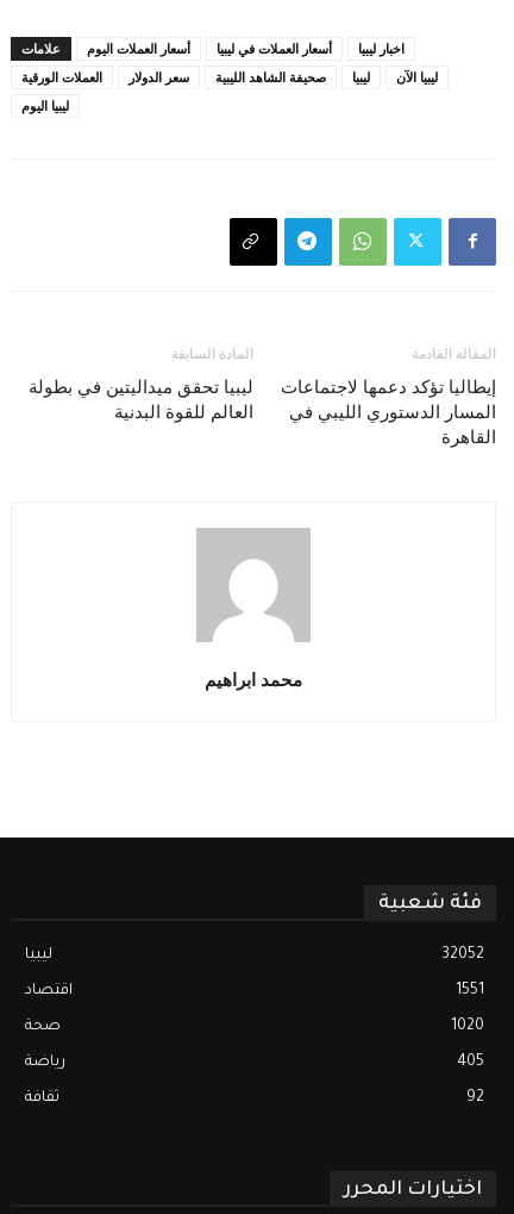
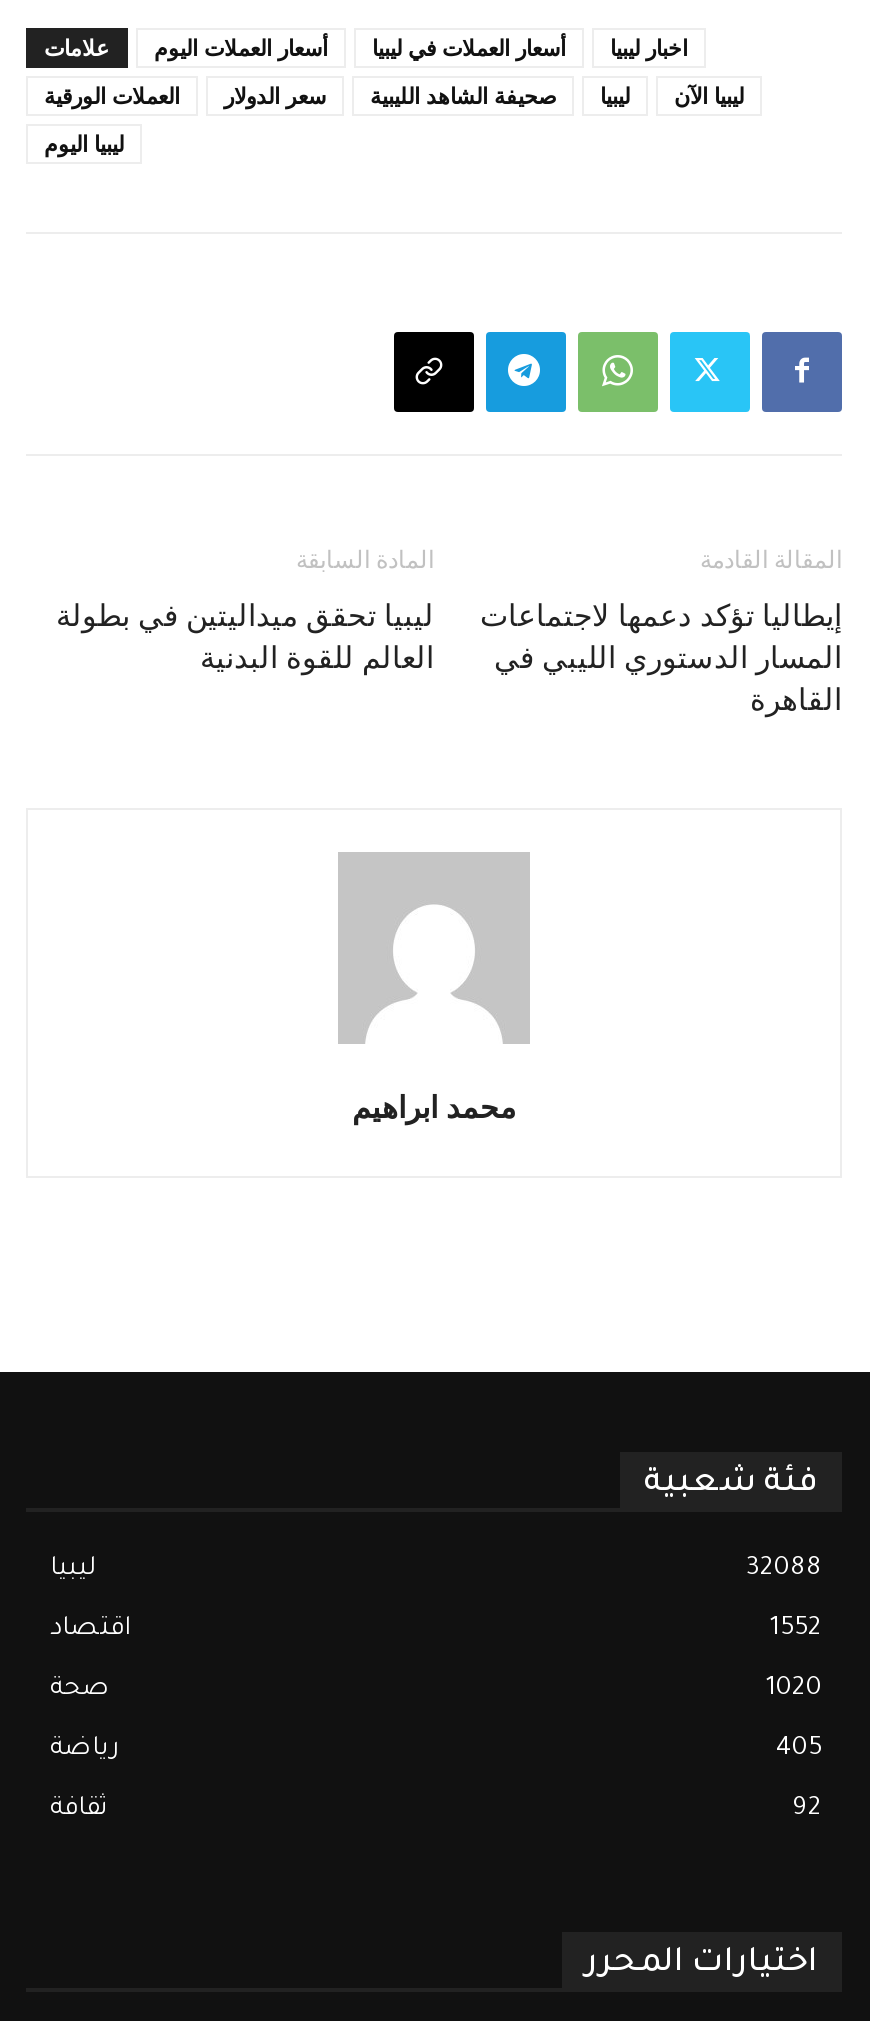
[441,947,484,964] 32052 -> [746,1556,822,1584] 32088
[456,983,484,999] 1551 -> [770,1616,822,1644] 1552

